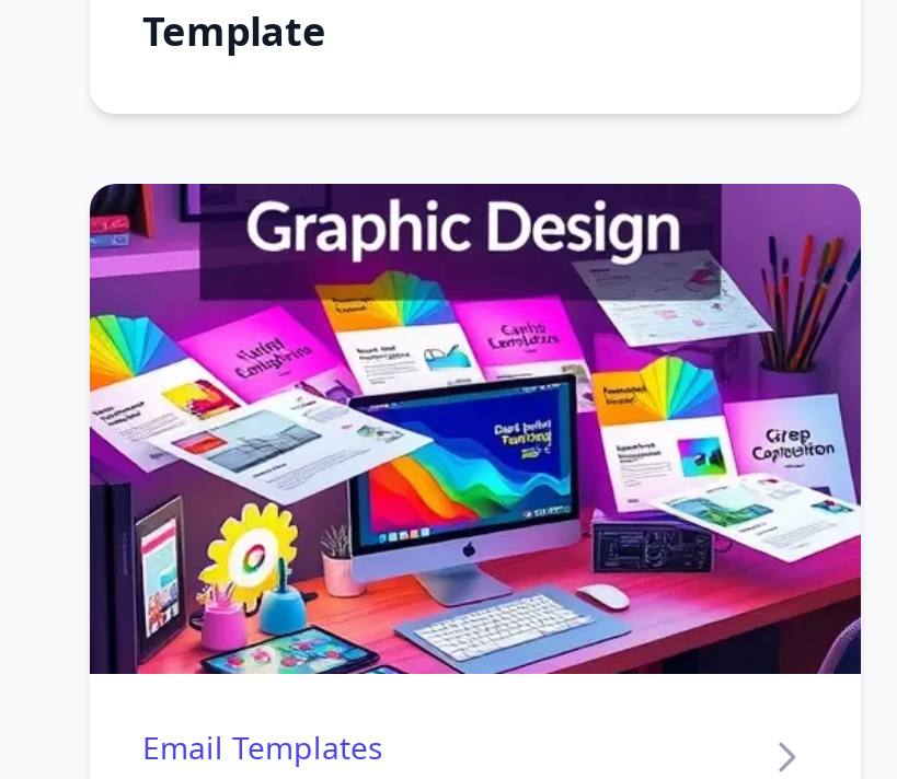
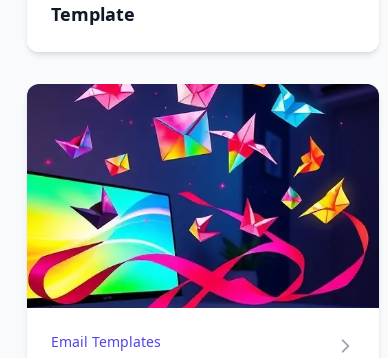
[88,182,863,676] [image] -> [26,83,380,309] [image]

